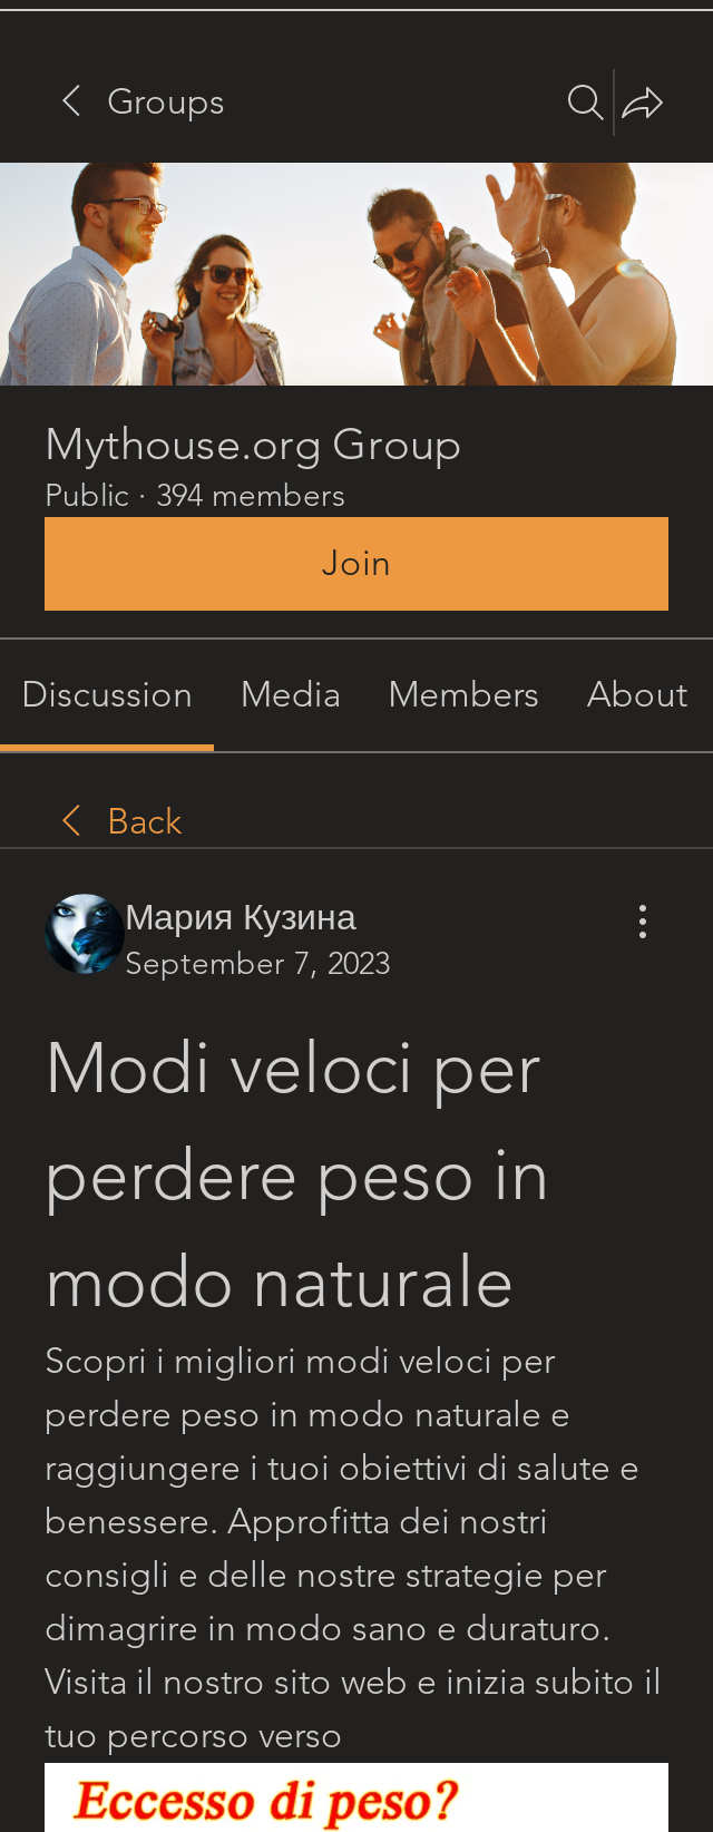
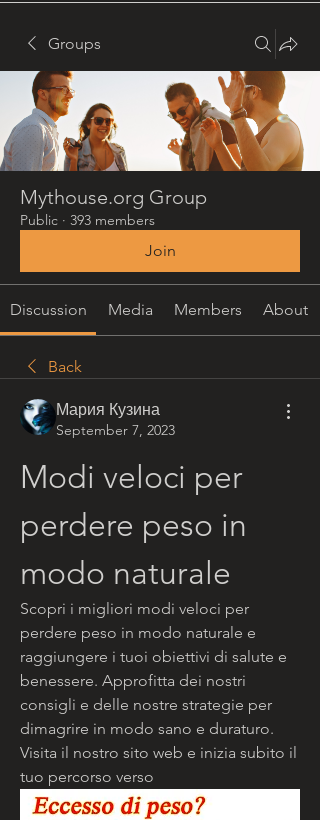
[45,475,345,515] Public · 394 members -> [20,211,155,229] Public · 393 members

